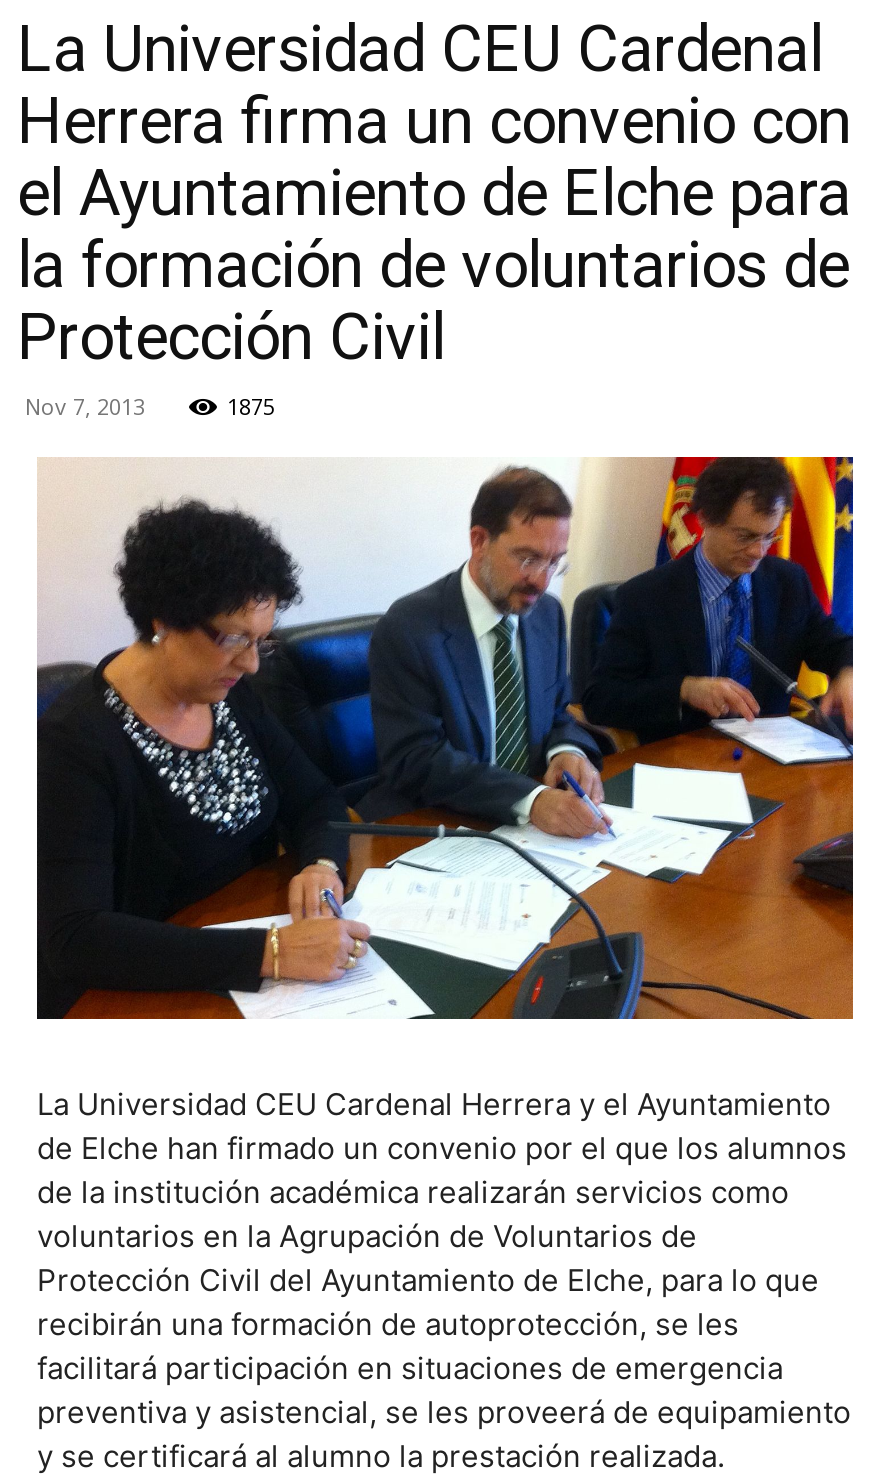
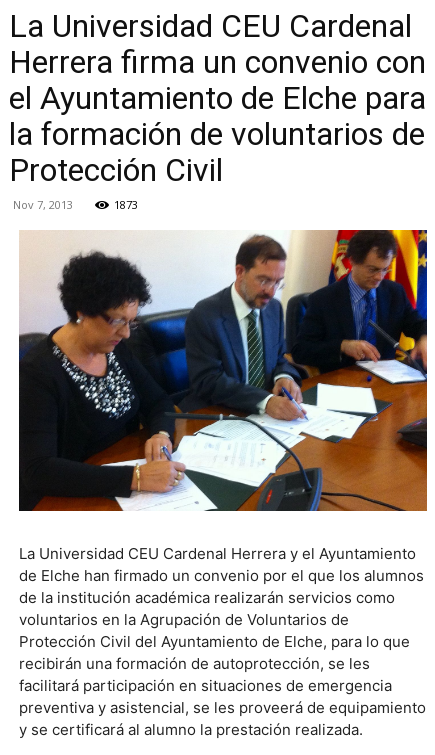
[227,391,275,421] 1875 -> [114,197,138,212] 1873

